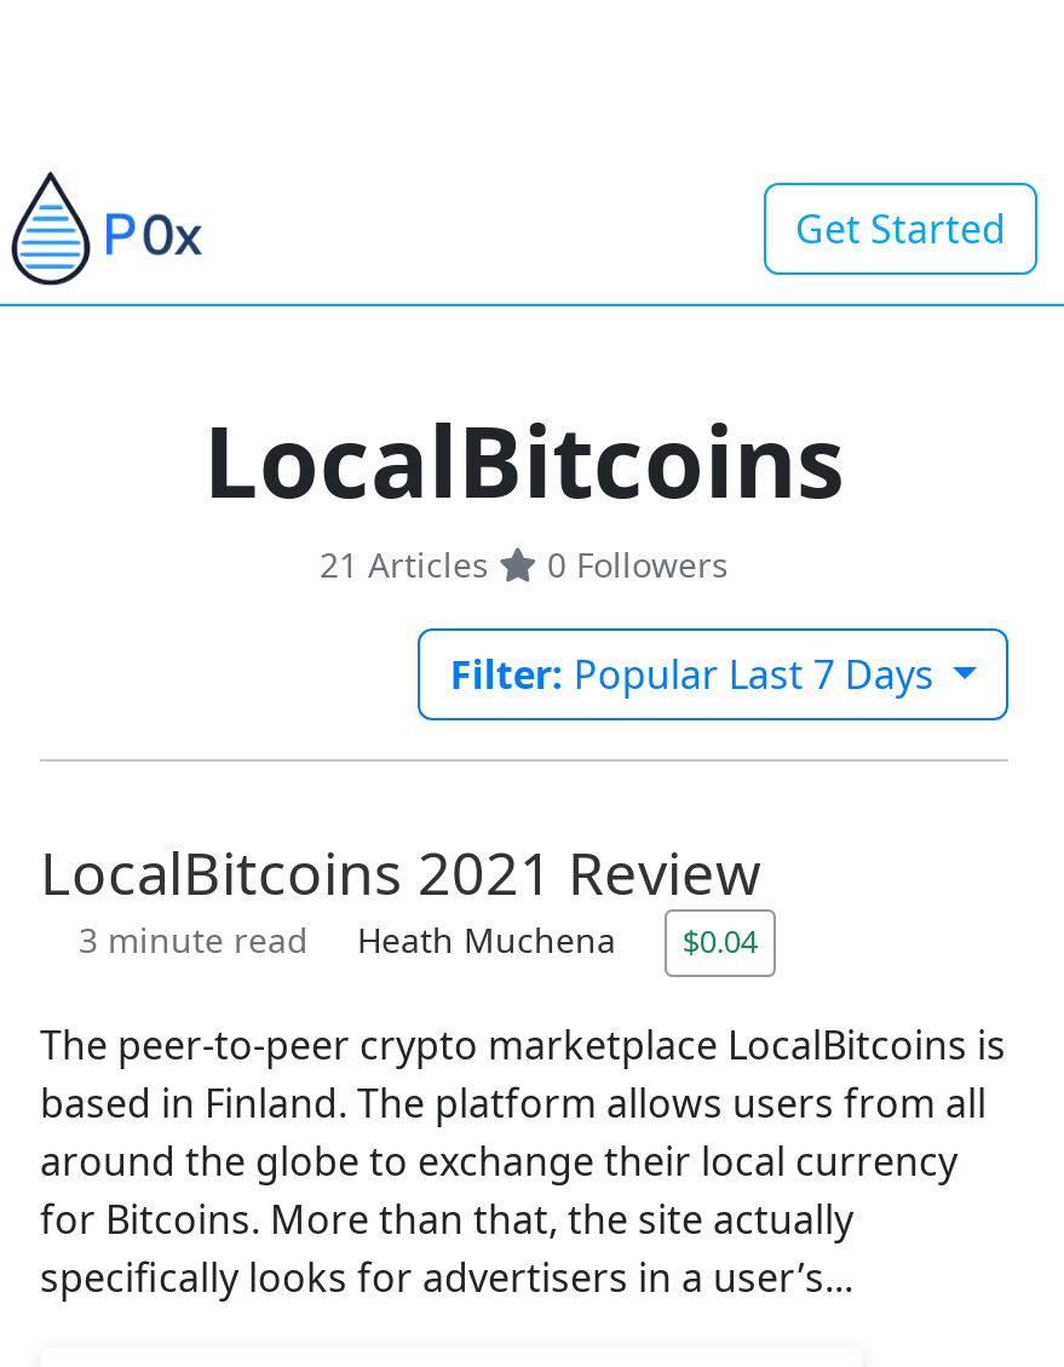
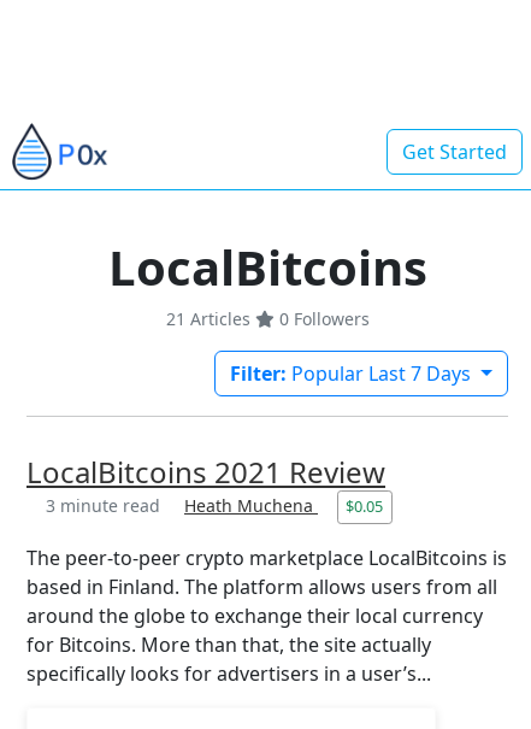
[79,916,758,963] 3 minute read Heath Muchena $0.04 -> [46,494,383,517] 3 minute read Heath Muchena $0.05

